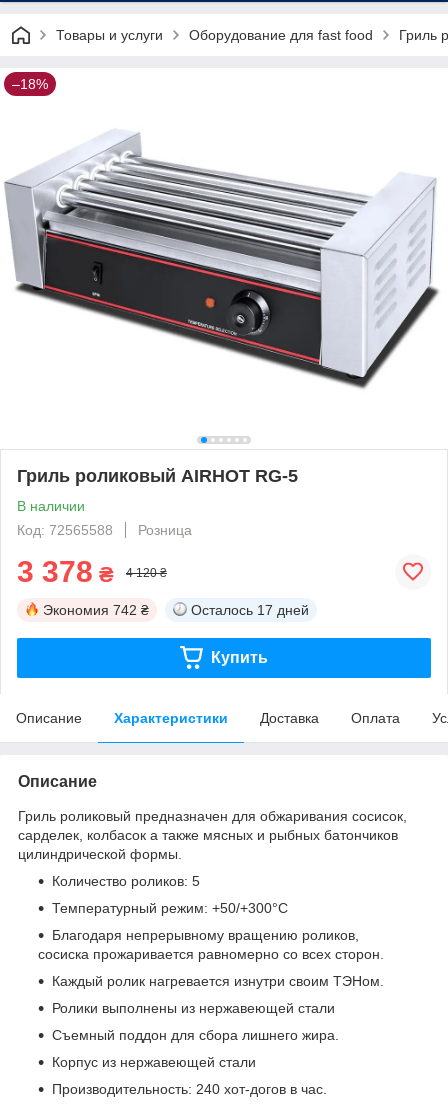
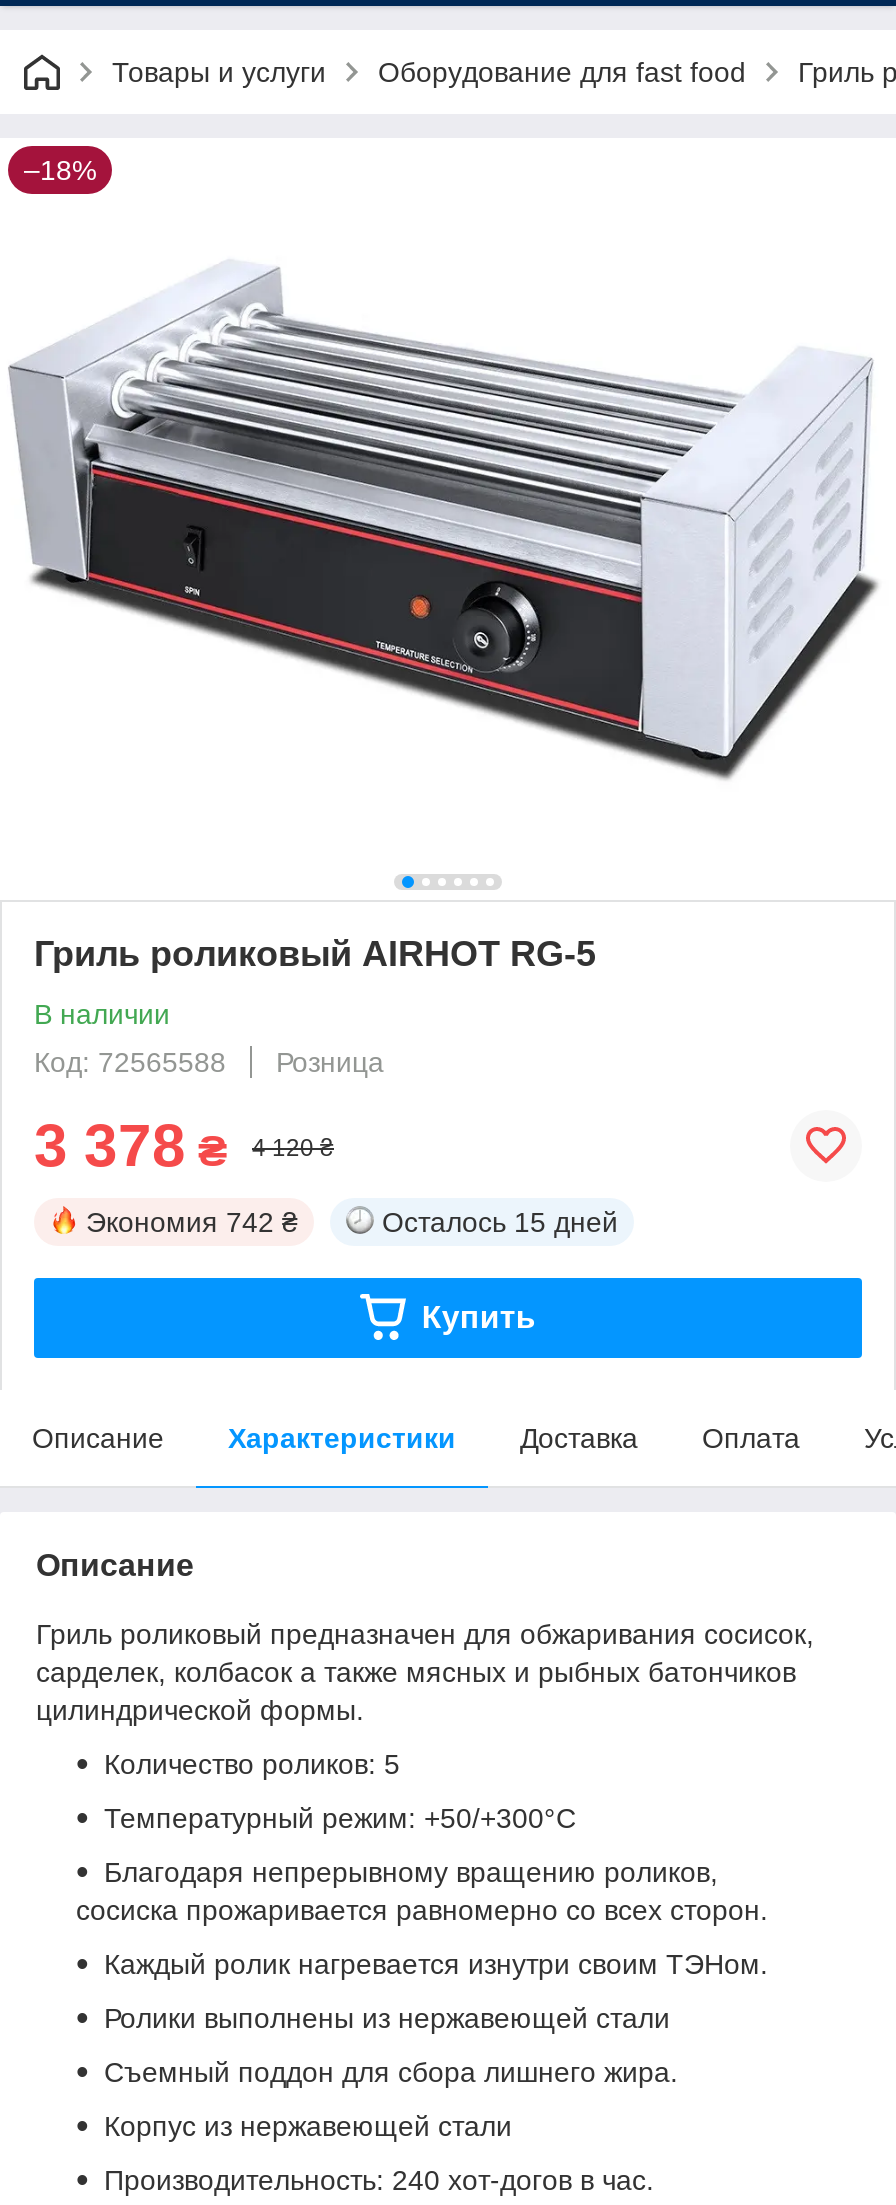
[191,602,309,618] Осталось 17 дней -> [382,1206,618,1238] Осталось 15 дней

